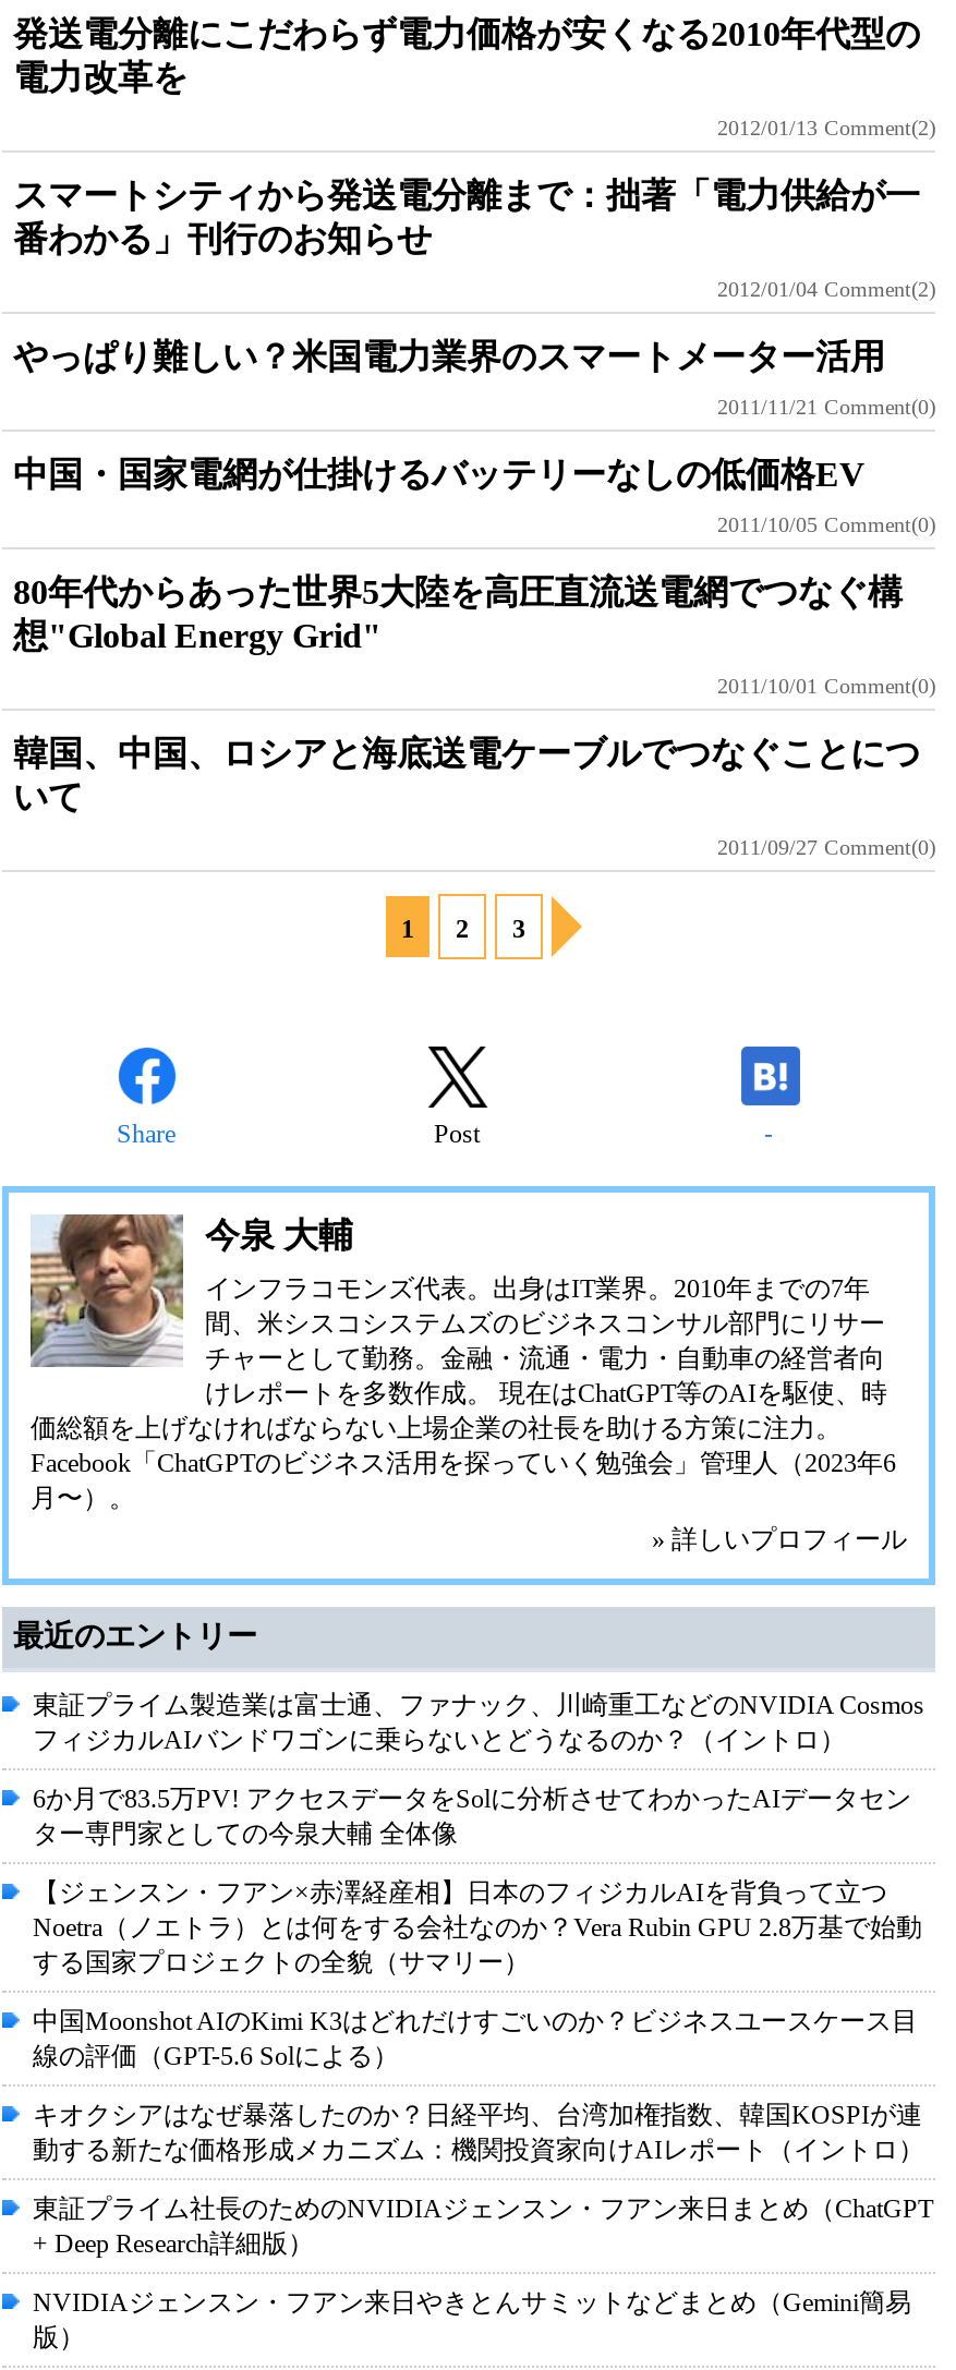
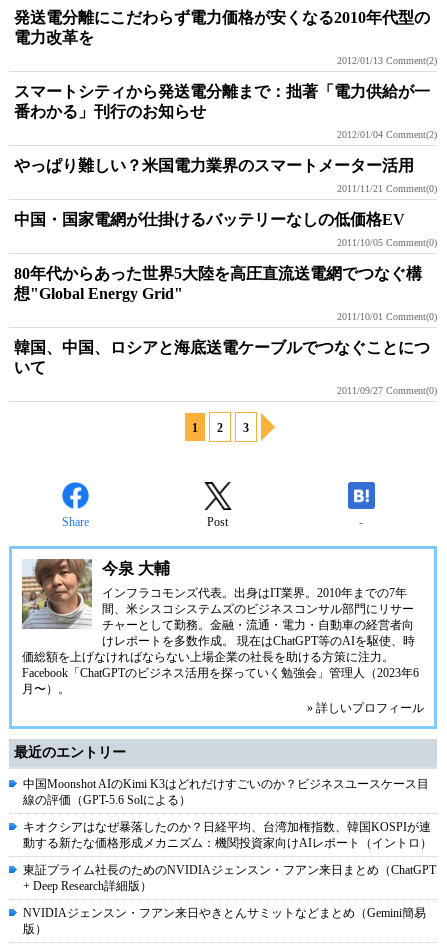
[33,1690,924,1978] 東証プライム製造業は富士通、ファナック、川崎重工などのNVIDIA Cosmos | フィジカルAIバンドワゴンに乗らないとどうなるのか？（イントロ） | 6か月で83.5万PV! アクセスデータをSolに分析させてわかったAIデータセン | ター専門家としての今泉大輔 全体像 | 【ジェンスン・フアン×赤澤経産相】日本のフィジカルAIを背負って立つ | Noetra（ノエトラ）とは何をする会社なのか？Vera Rubin GPU 2.8万基で始動 | する国家プロジェクトの全貌（サマリー） -> none

